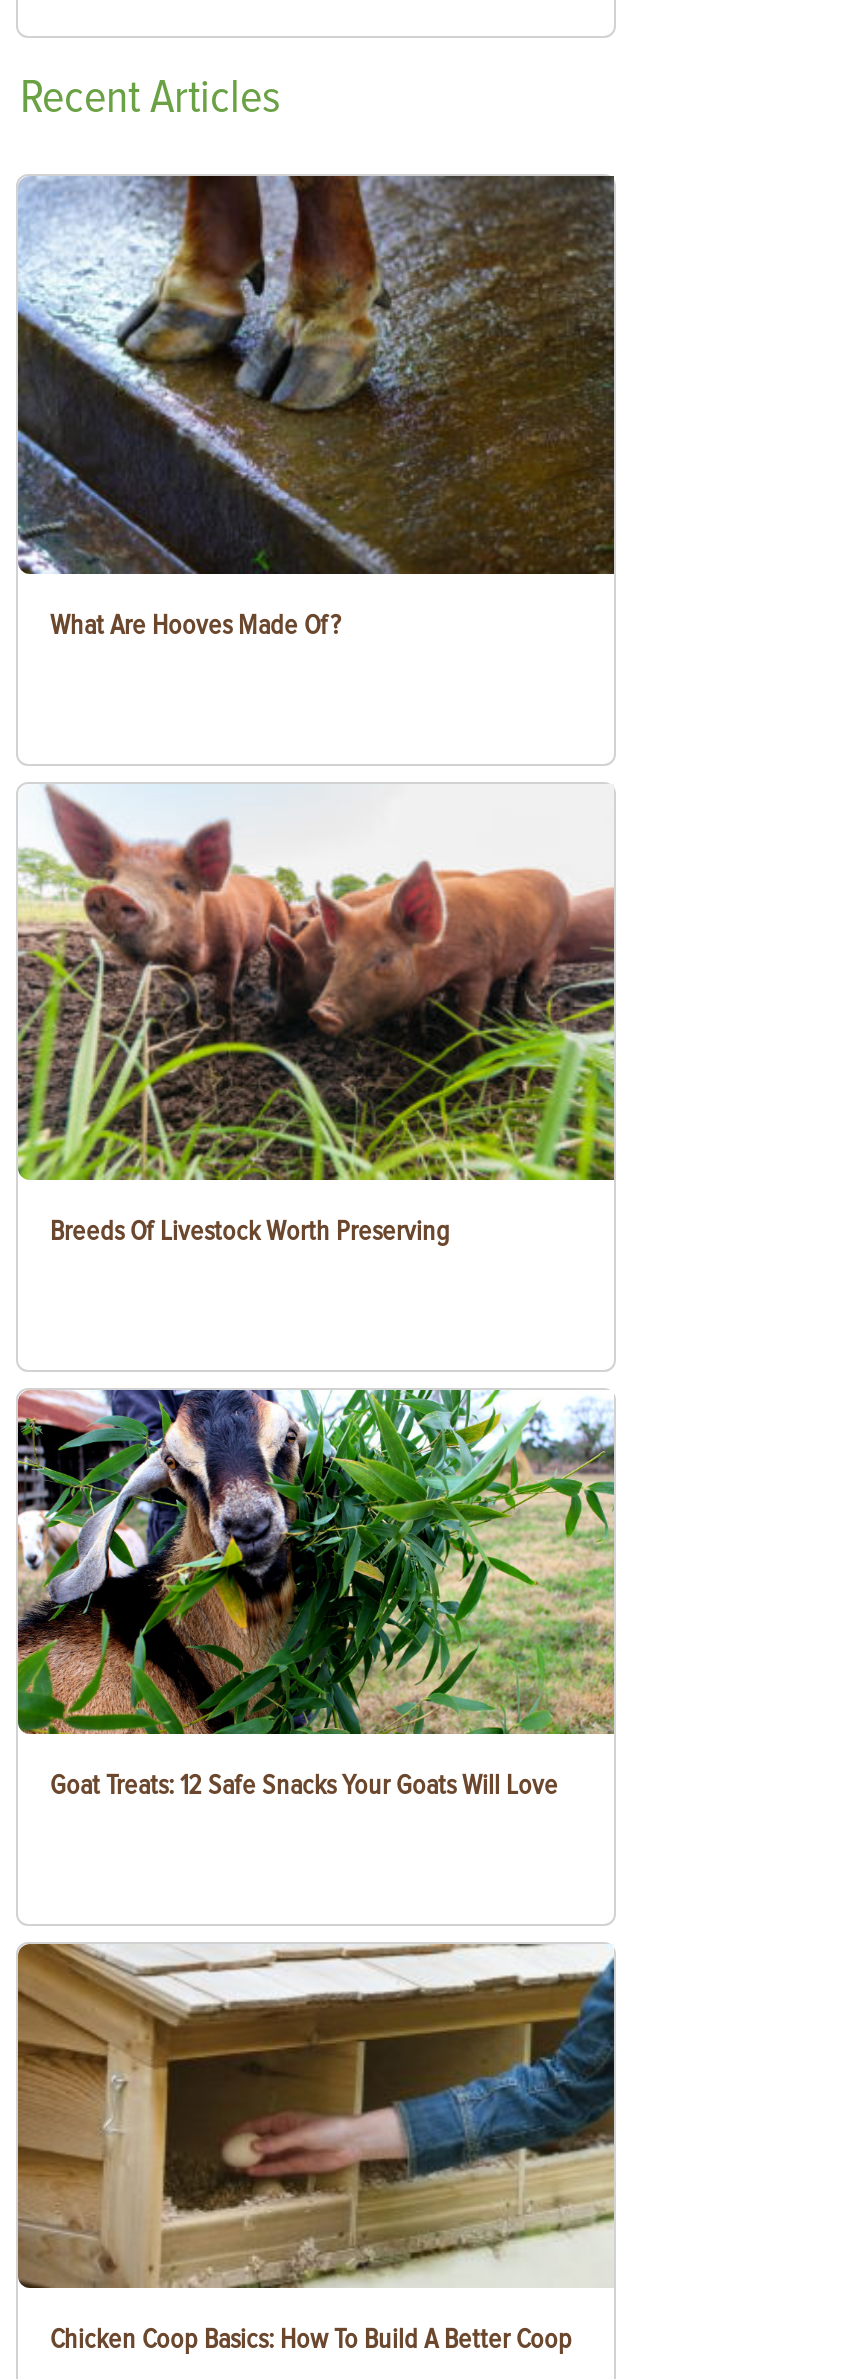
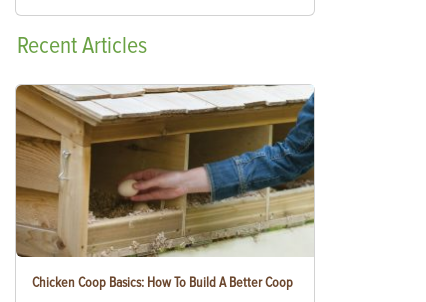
[16,174,616,642] [image] | What Are Hooves Made Of? -> none
[16,782,616,1247] [image] | Breeds Of Livestock Worth Preserving -> none
[16,1388,616,1802] [image] | Goat Treats: 12 Safe Snacks Your Goats Will Love -> none

